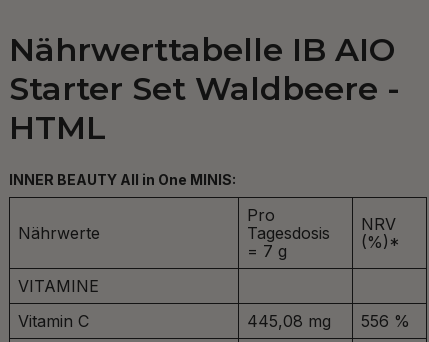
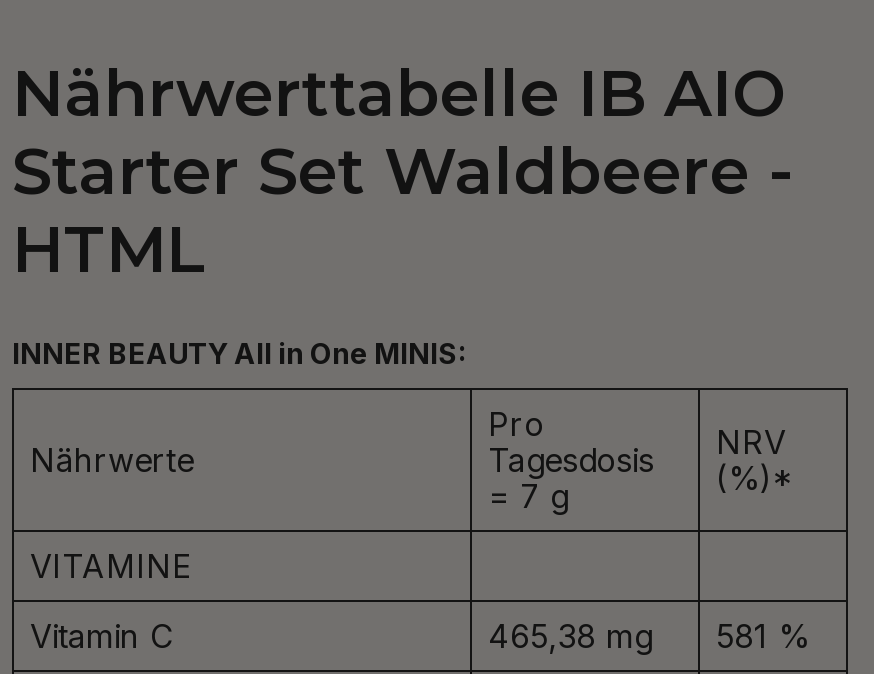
[247,311,331,331] 445,08 mg -> [488,617,652,657] 465,38 mg
[361,311,410,331] 556 % -> [716,617,810,657] 581 %

